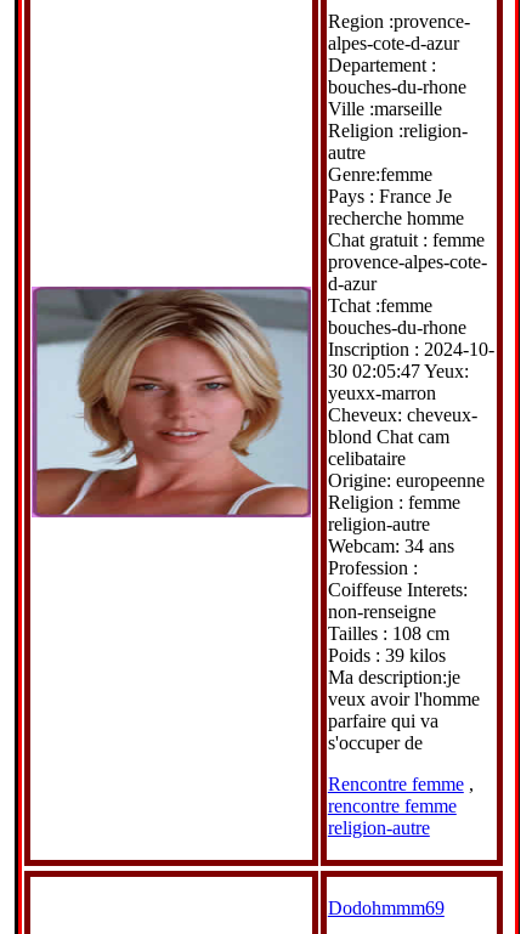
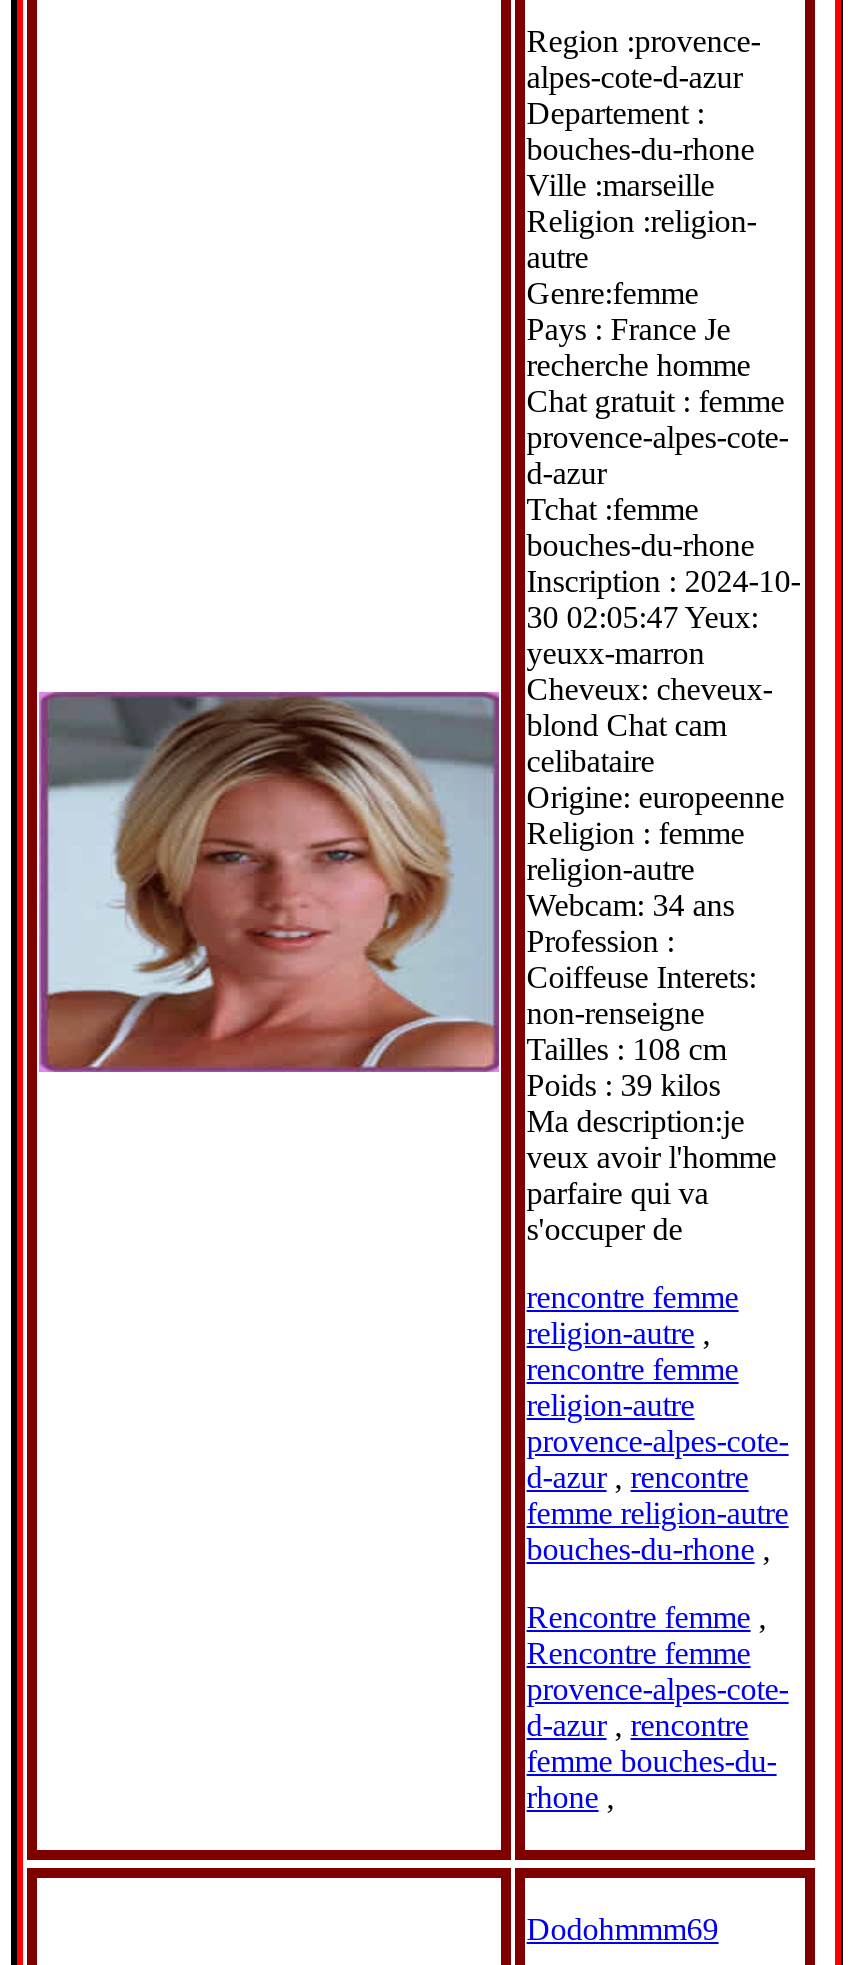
[30,285,312,647] [image] -> [37,478,501,1074] [image]
none -> [527,1280,739,1350] rencontre femme | religion-autre,
moved [328,774,473,794] -> [527,1600,767,1634]: Rencontre femme,
none -> [527,1424,789,1814] provence-alpes-cote- | d-azur, rencontre | femme religion-autre | bouches-du-rhone, | Rencontre femme | provence-alpes-cote- | d-azur, rencontre | femme bouches-du- | rhone,

